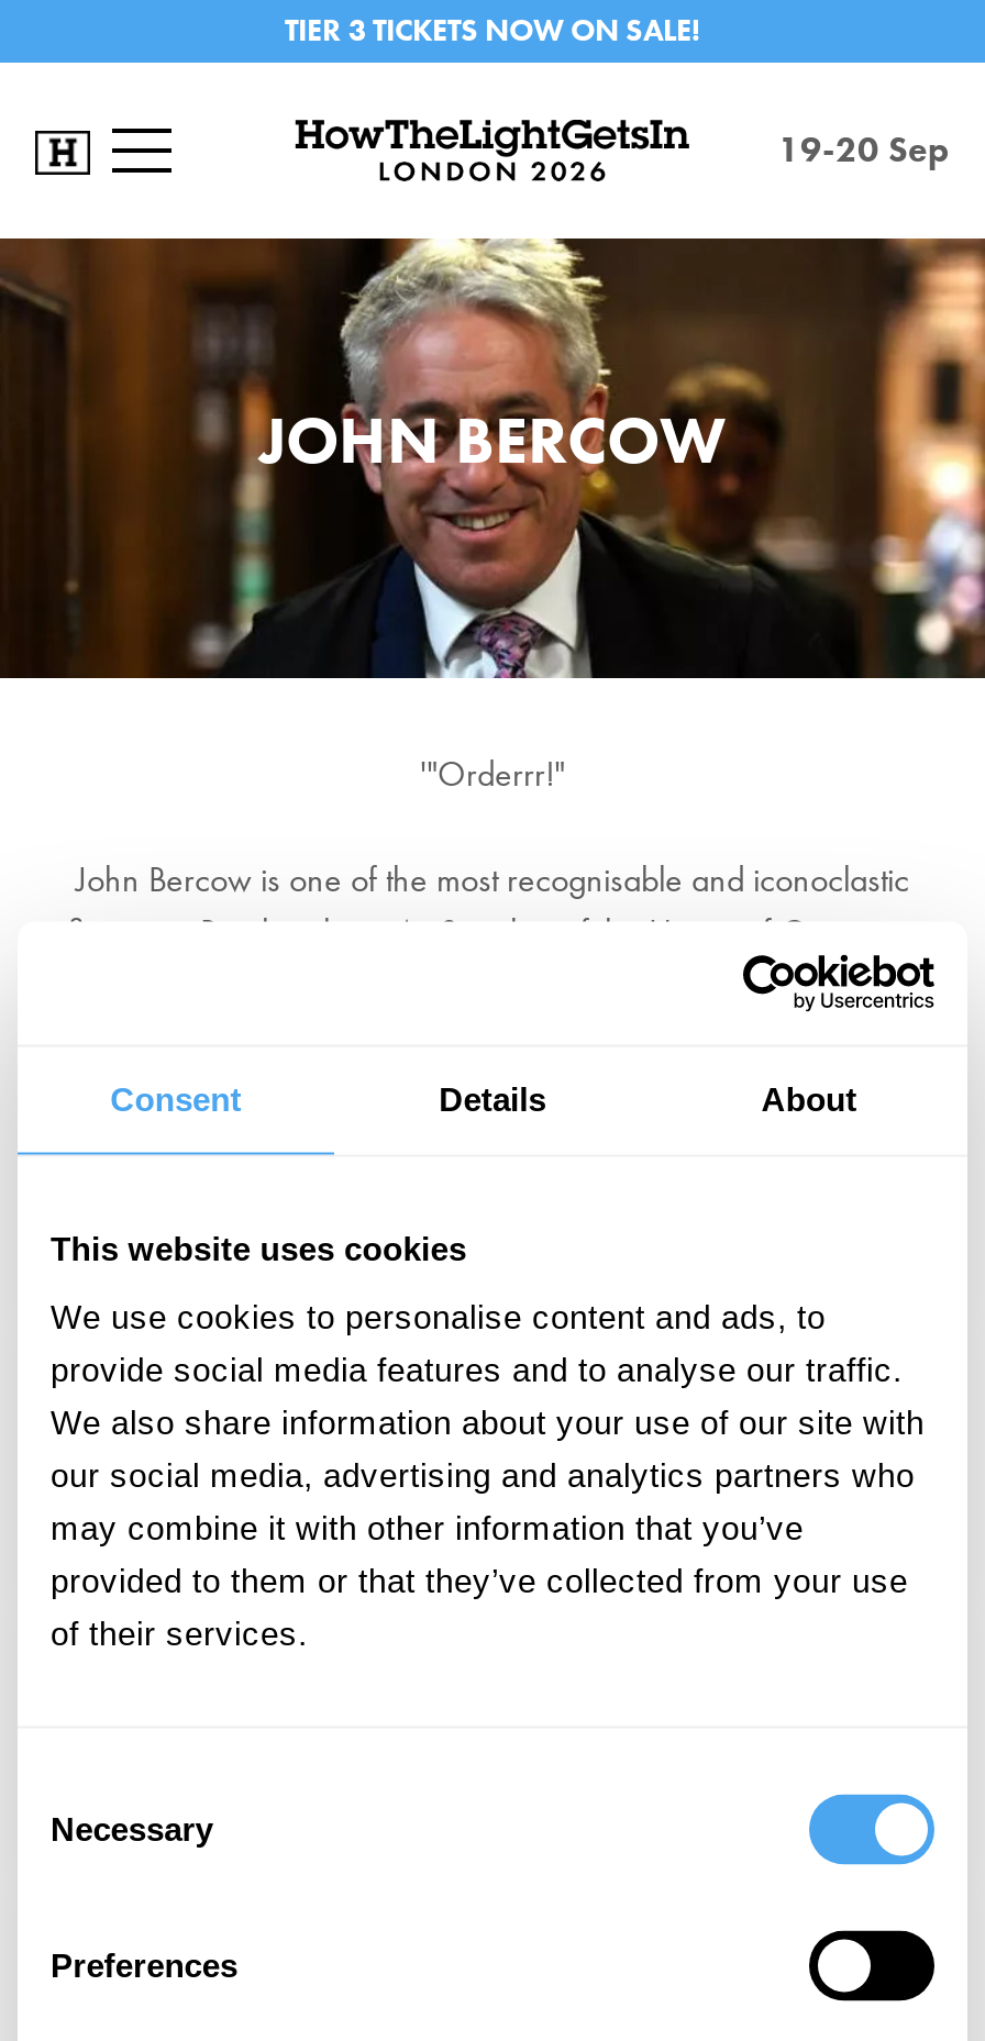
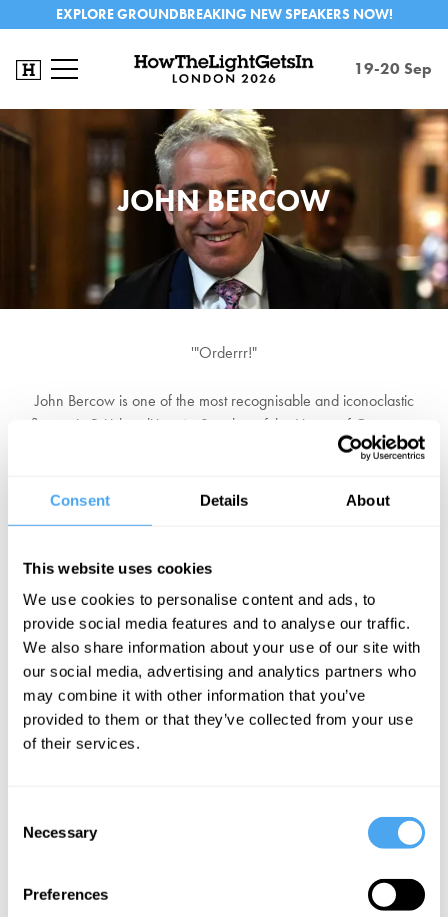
[285,10,700,49] TIER 3 TICKETS NOW ON SALE! -> [55,5,392,23] EXPLORE GROUNDBREAKING NEW SPEAKERS NOW!

